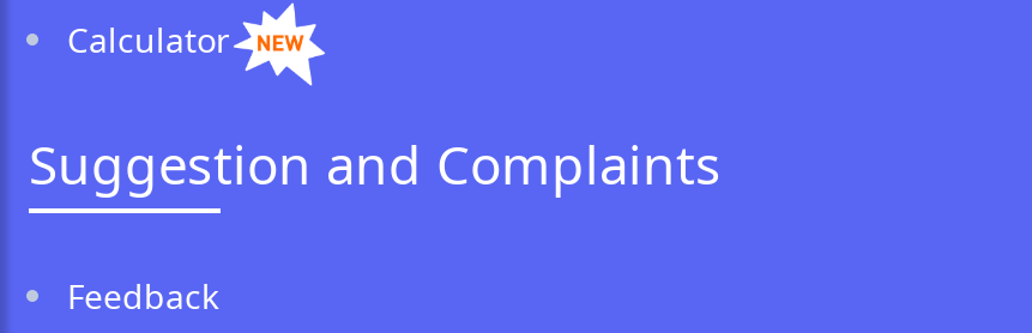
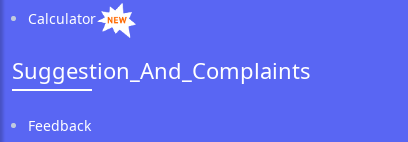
[29,126,722,198] Suggestion and Complaints -> [12,55,311,85] Suggestion_And_Complaints

